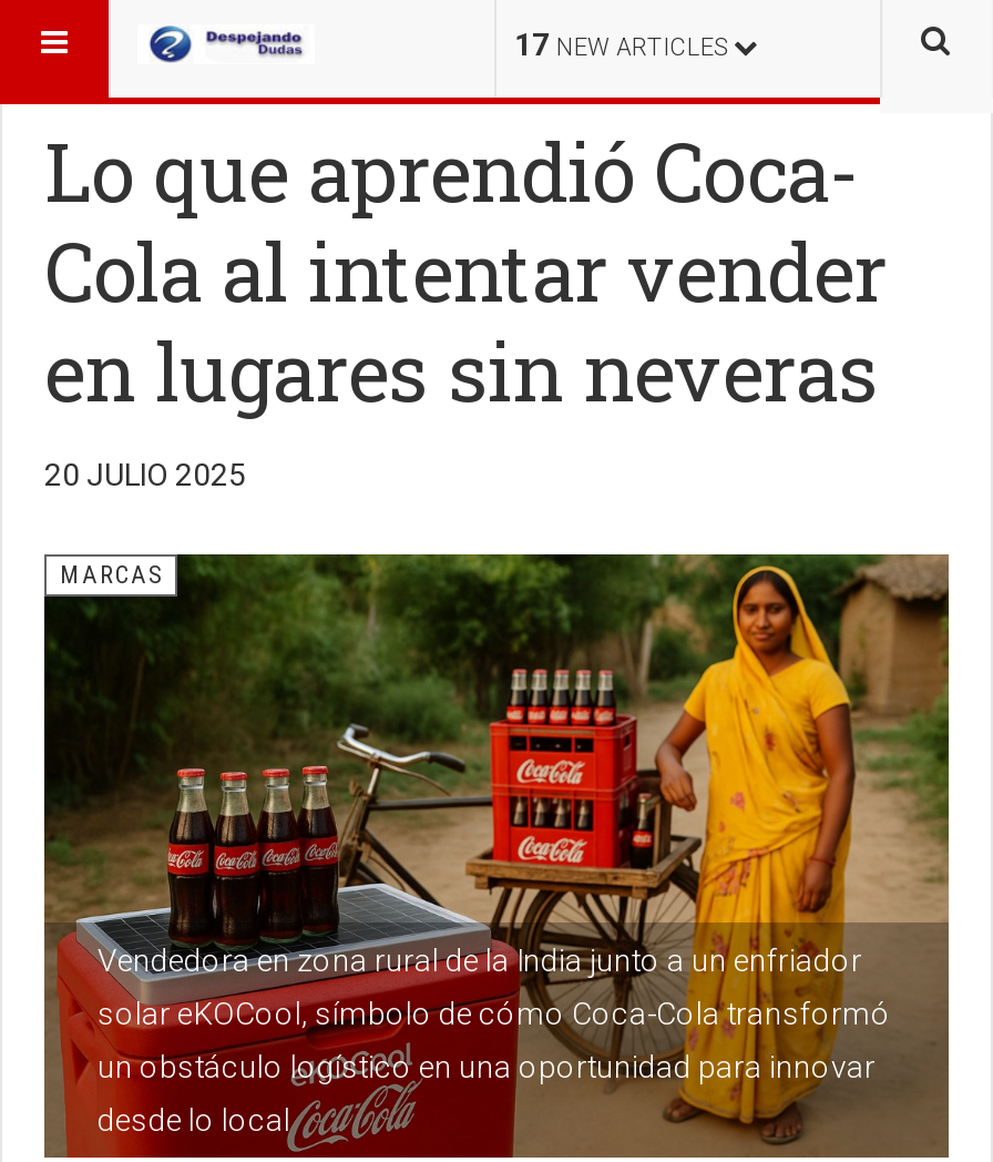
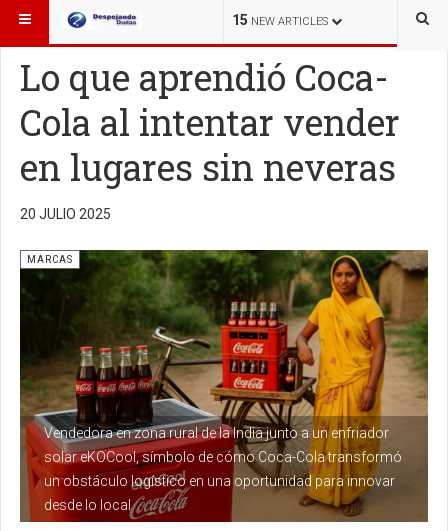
[514,27,727,62] 17 NEW ARTICLES -> [232,12,328,28] 15 NEW ARTICLES

